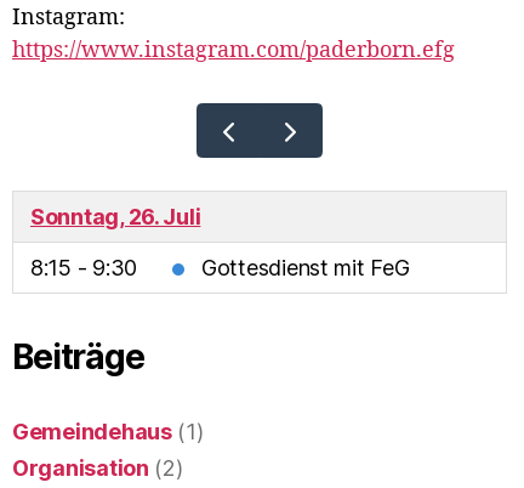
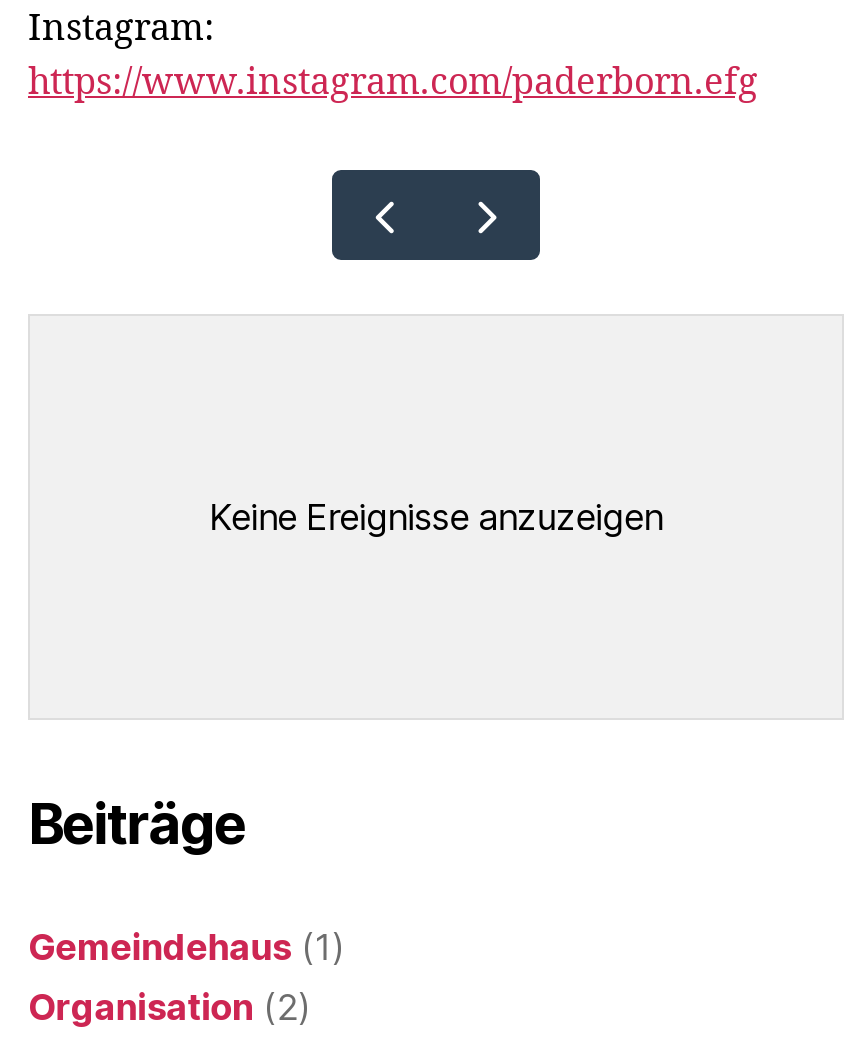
[30,204,409,280] Sonntag, 26. Juli | 8:15 - 9:30 | Gottesdienst mit FeG -> [209,496,663,538] Keine Ereignisse anzuzeigen

